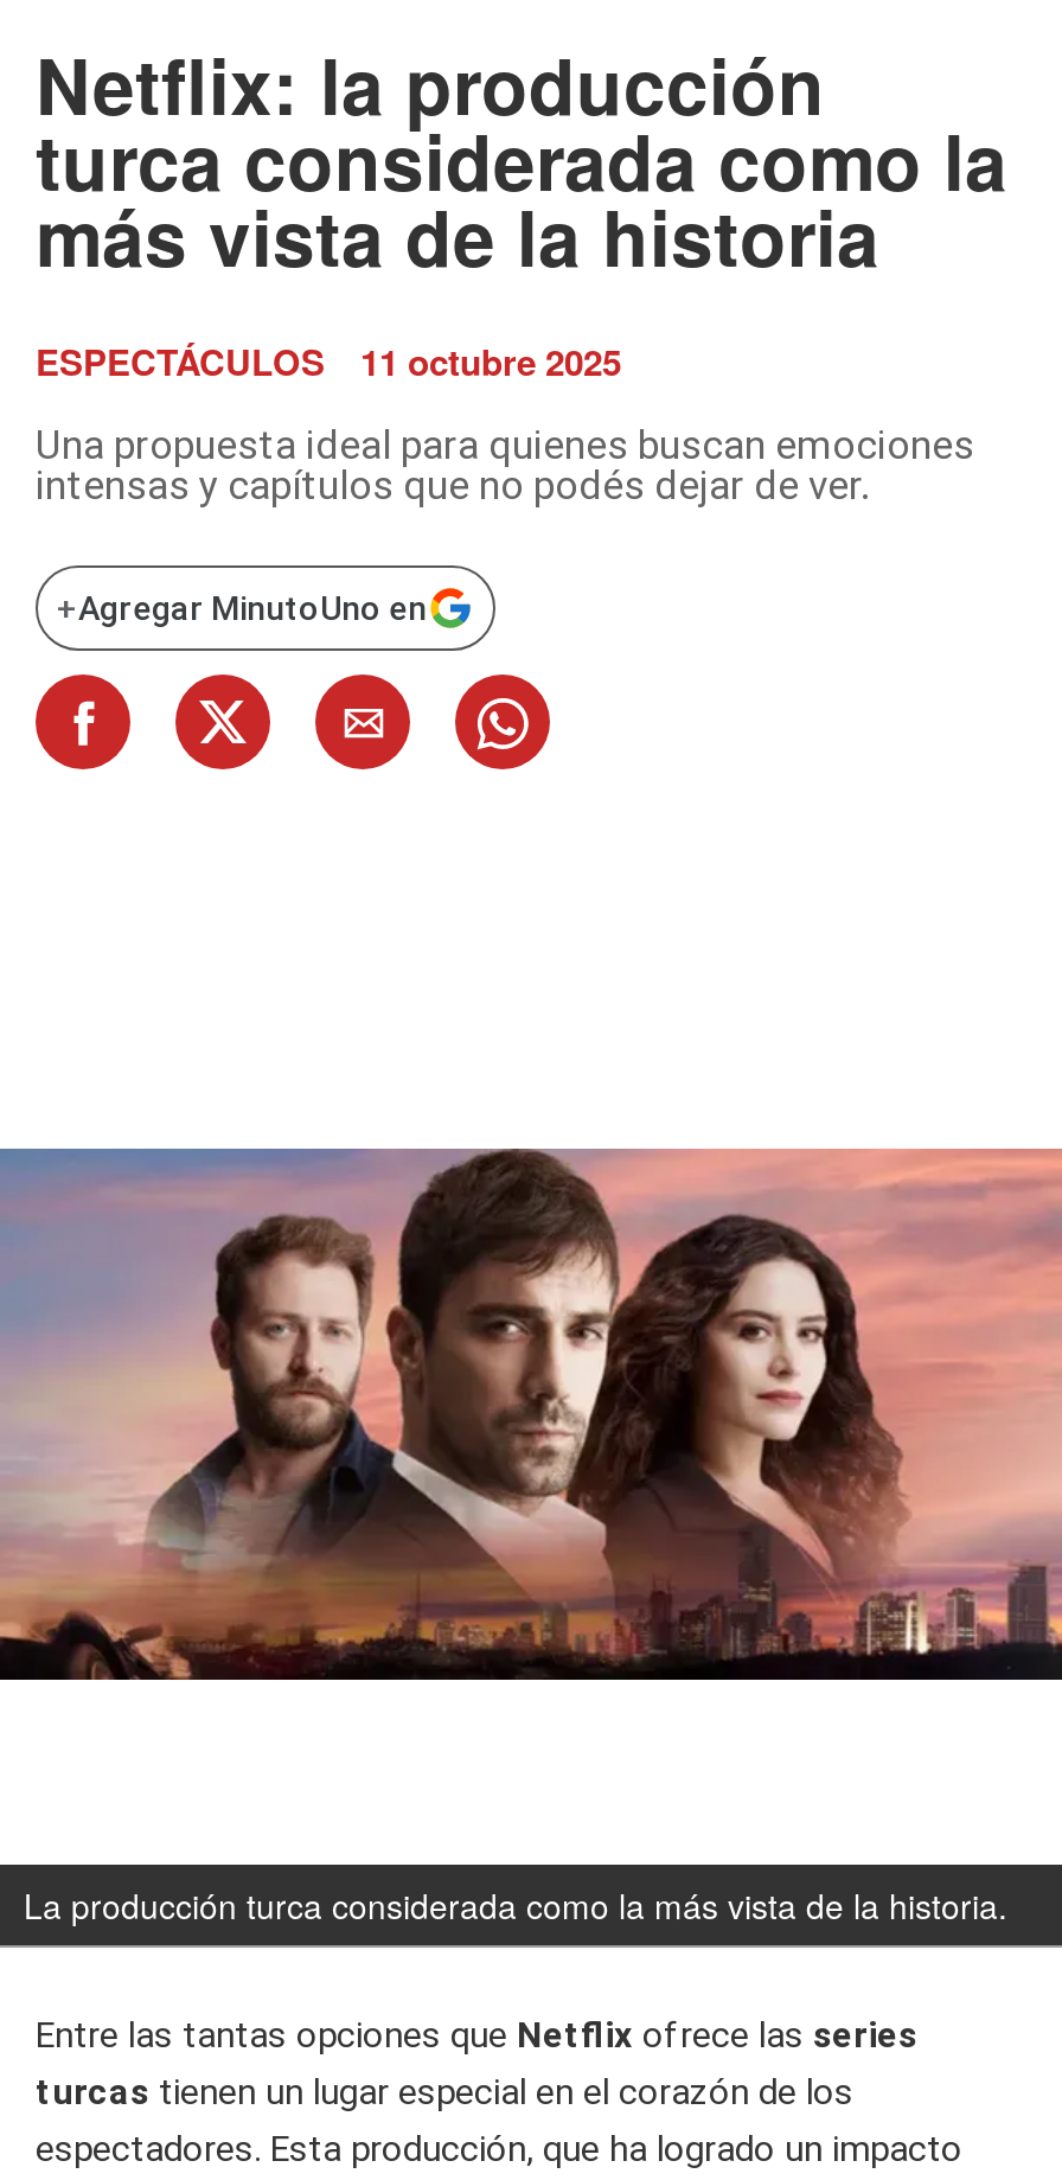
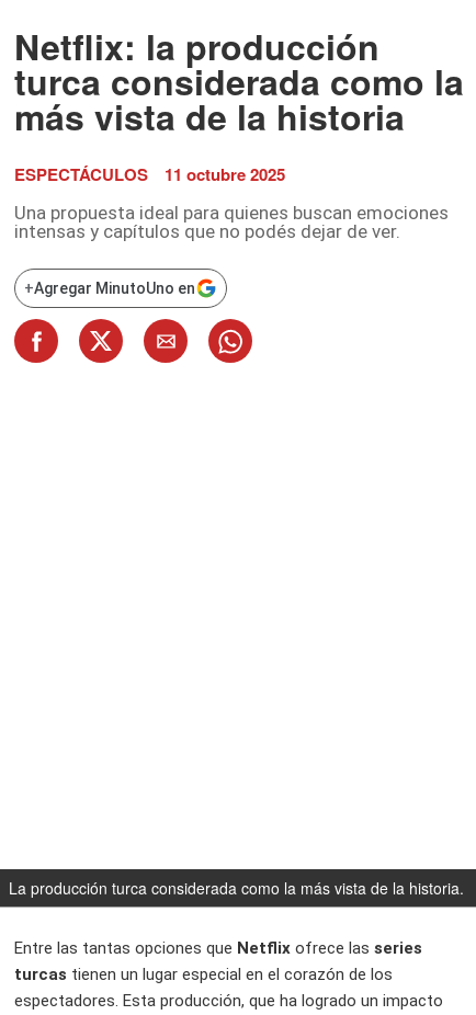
[7,1146,1055,1682] [image] -> none

